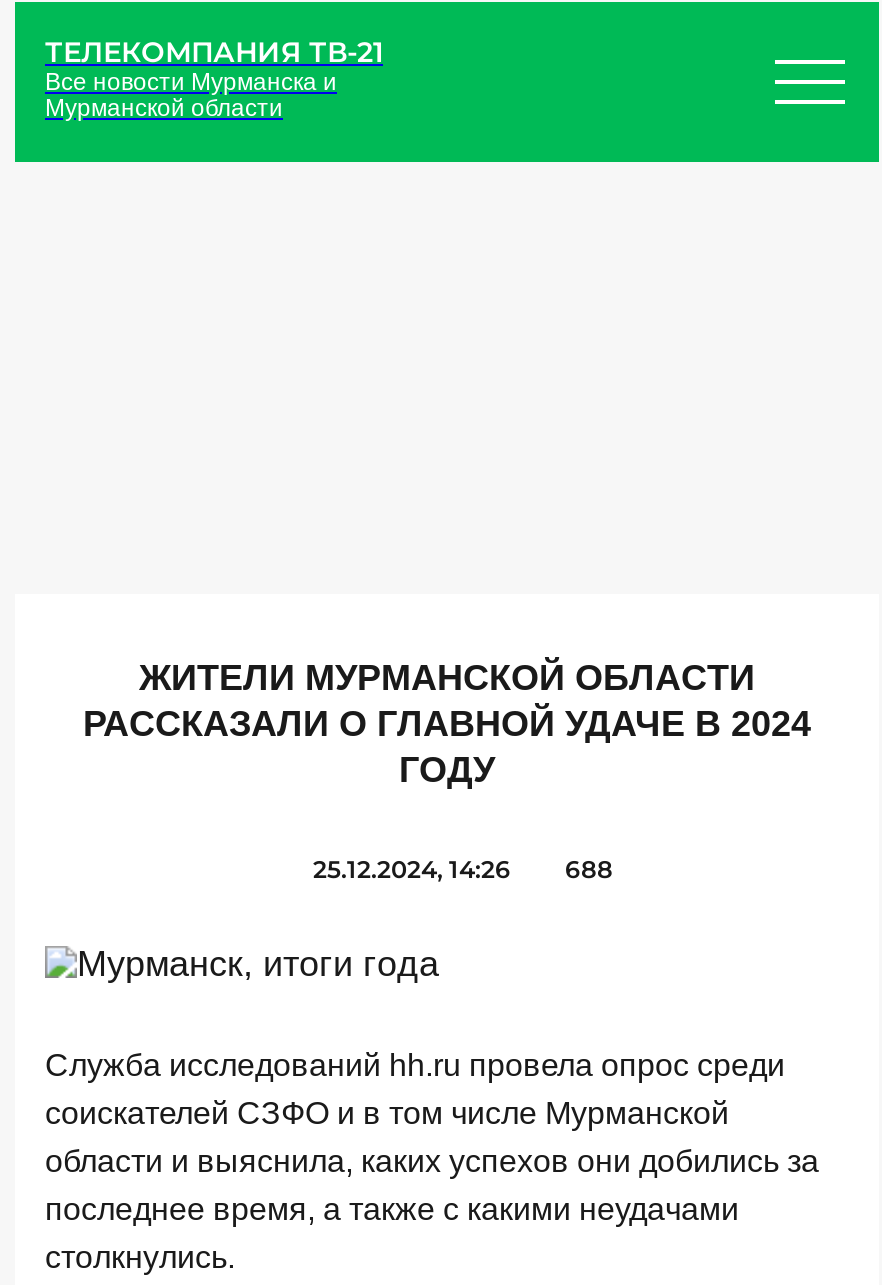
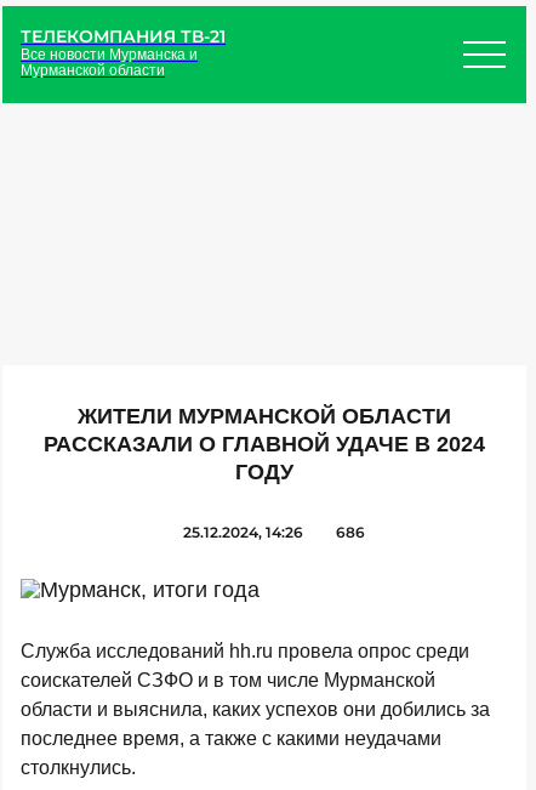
[313,854,613,884] 25.12.2024, 14:26 688 -> [183,523,365,541] 25.12.2024, 14:26 686

